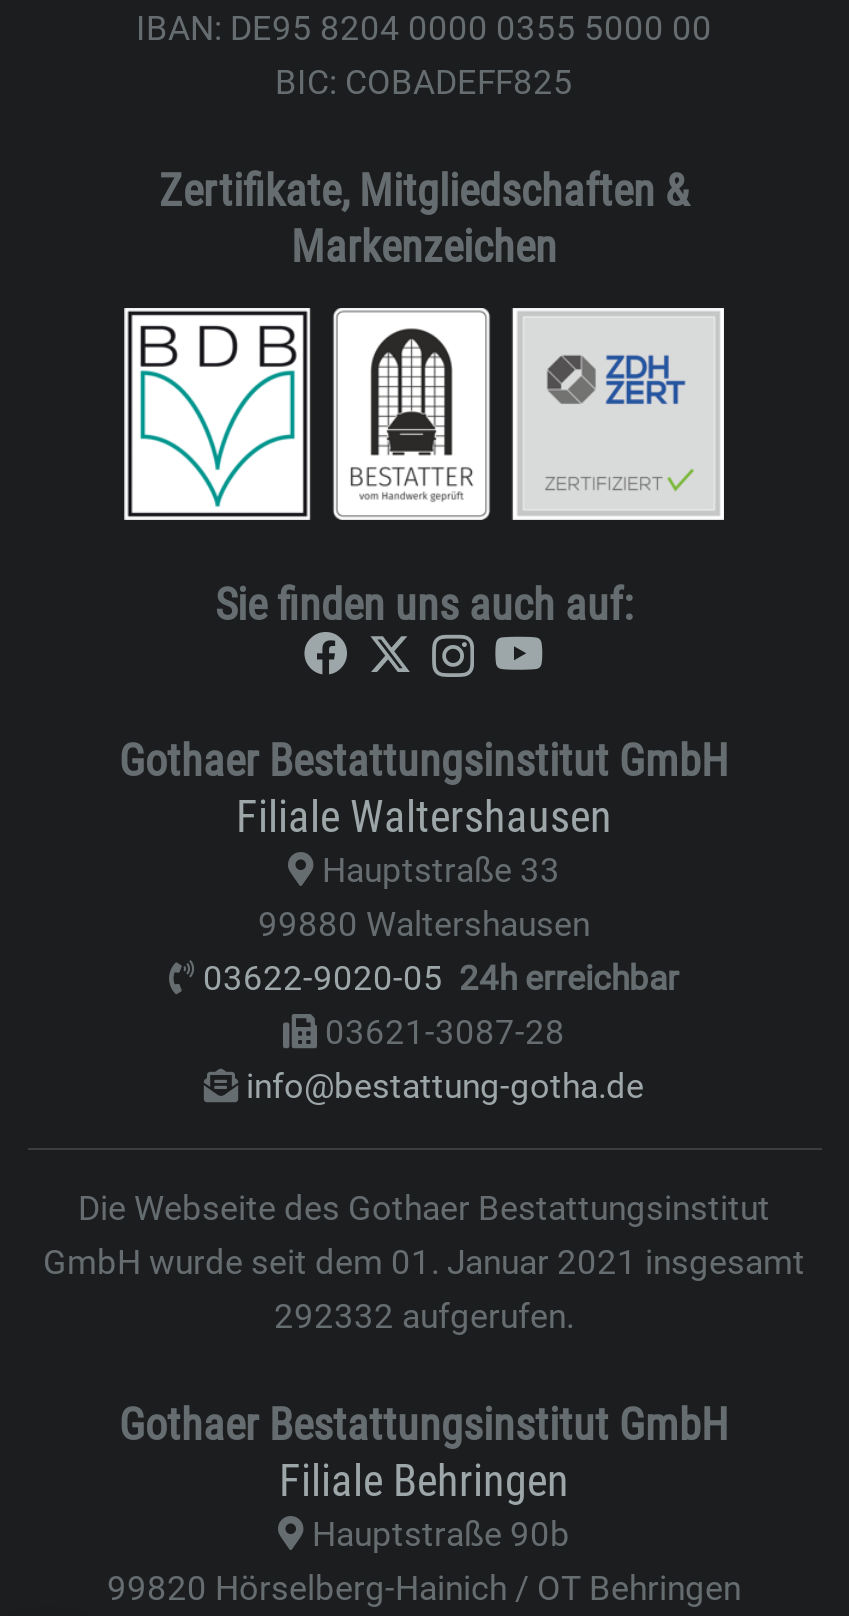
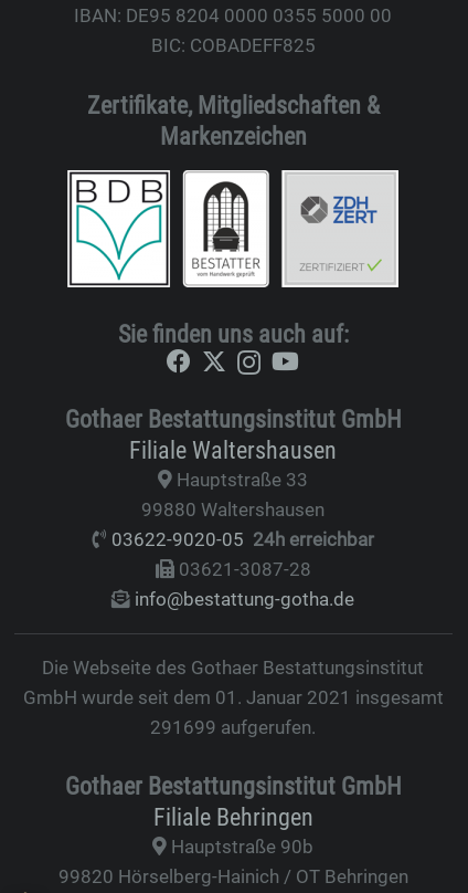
[274,1296,574,1336] 292332 aufgerufen. -> [150,716,316,738] 291699 aufgerufen.

